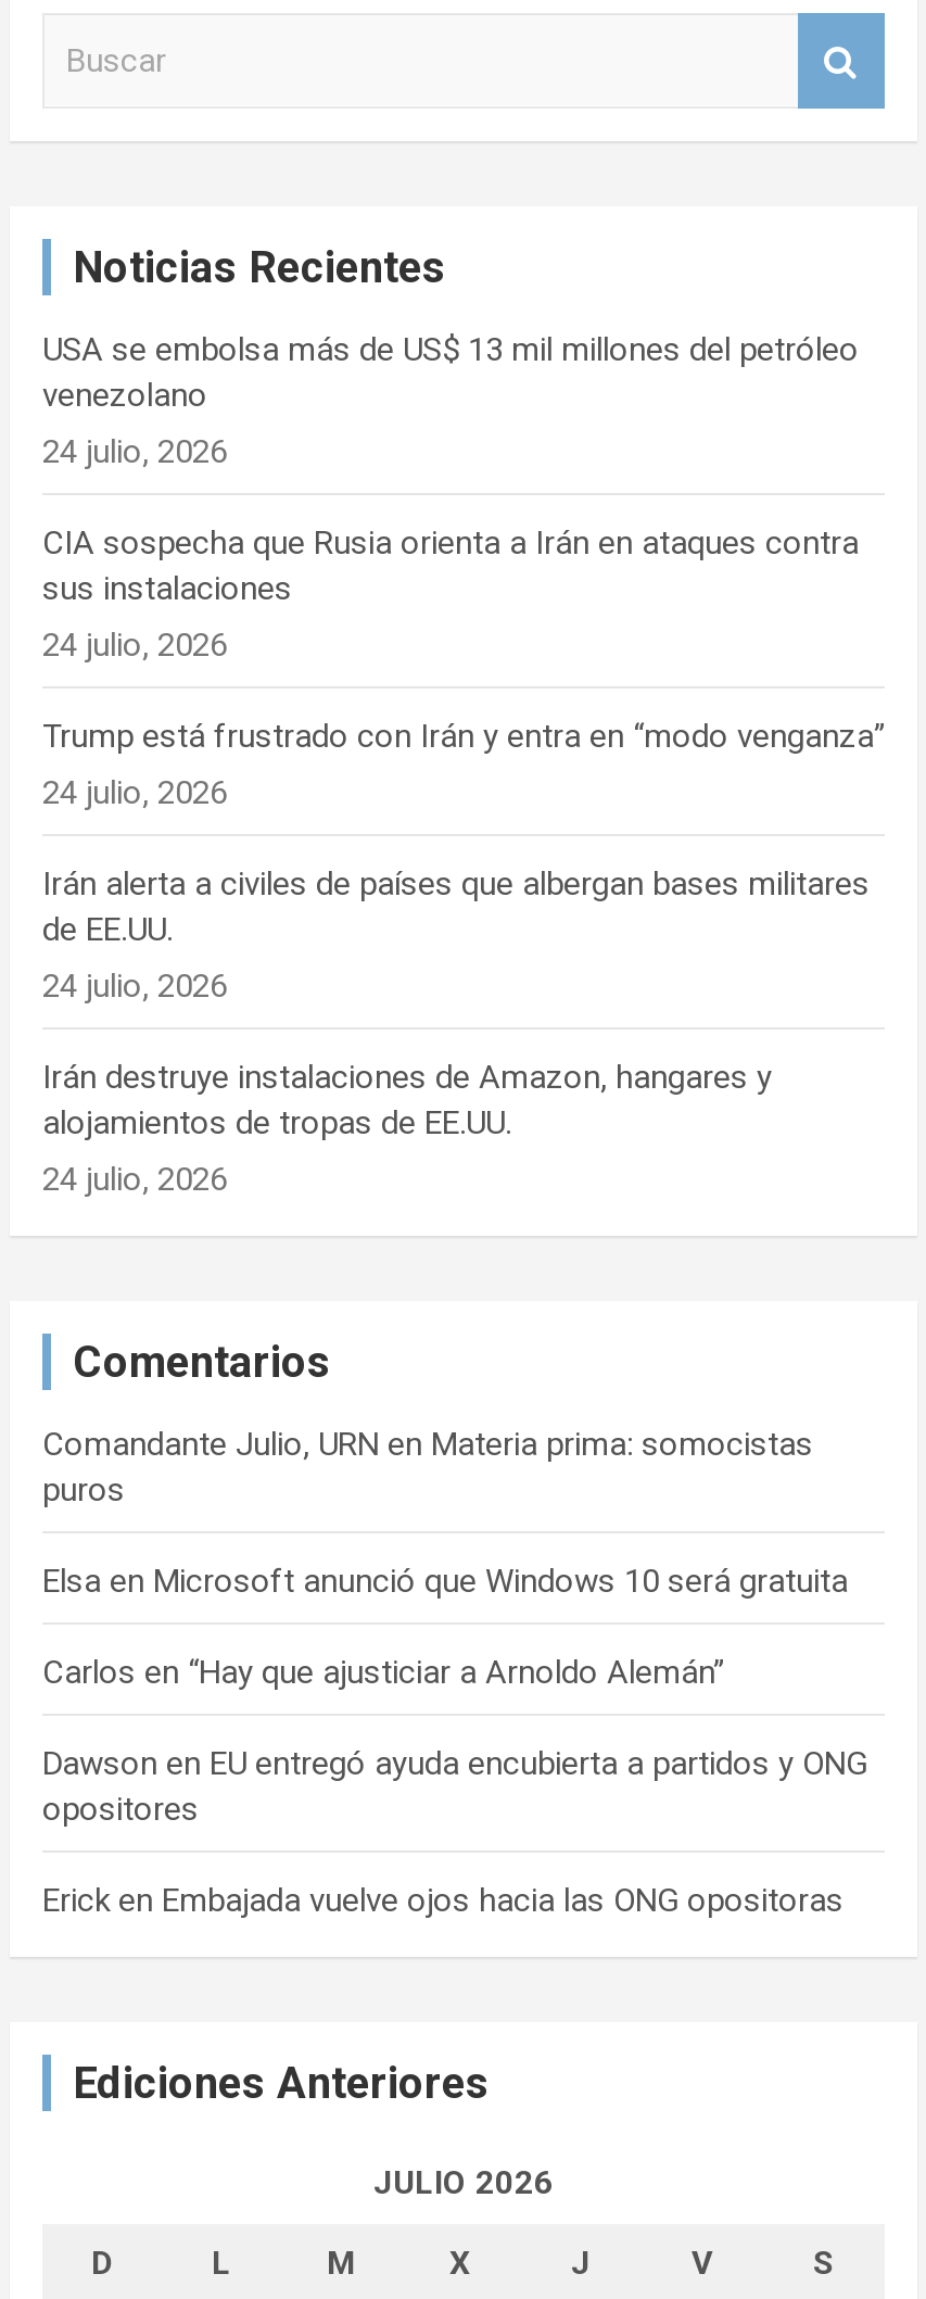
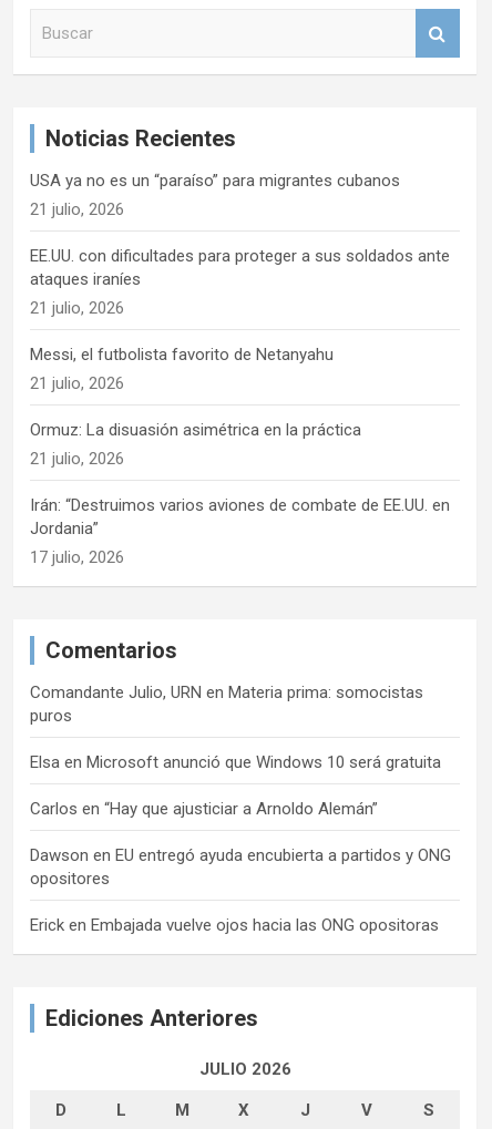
[42,329,859,470] USA se embolsa más de US$ 13 mil millones del petróleo | venezolano | 24 julio, 2026 -> [30,170,400,219] USA ya no es un “paraíso” para migrantes cubanos | 21 julio, 2026
[42,522,859,664] CIA sospecha que Rusia orienta a Irán en ataques contra | sus instalaciones | 24 julio, 2026 -> [30,245,450,317] EE.UU. con dificultades para proteger a sus soldados ante | ataques iraníes | 21 julio, 2026
[42,716,885,811] Trump está frustrado con Irán y entra en “modo venganza” | 24 julio, 2026 -> [30,344,334,393] Messi, el futbolista favorito de Netanyahu | 21 julio, 2026
[42,863,870,1005] Irán alerta a civiles de países que albergan bases militares | de EE.UU. | 24 julio, 2026 -> [30,419,361,468] Ormuz: La disuasión asimétrica en la práctica | 21 julio, 2026
[42,1057,772,1198] Irán destruye instalaciones de Amazon, hangares y | alojamientos de tropas de EE.UU. | 24 julio, 2026 -> [30,495,450,567] Irán: “Destruimos varios aviones de combate de EE.UU. en | Jordania” | 17 julio, 2026

